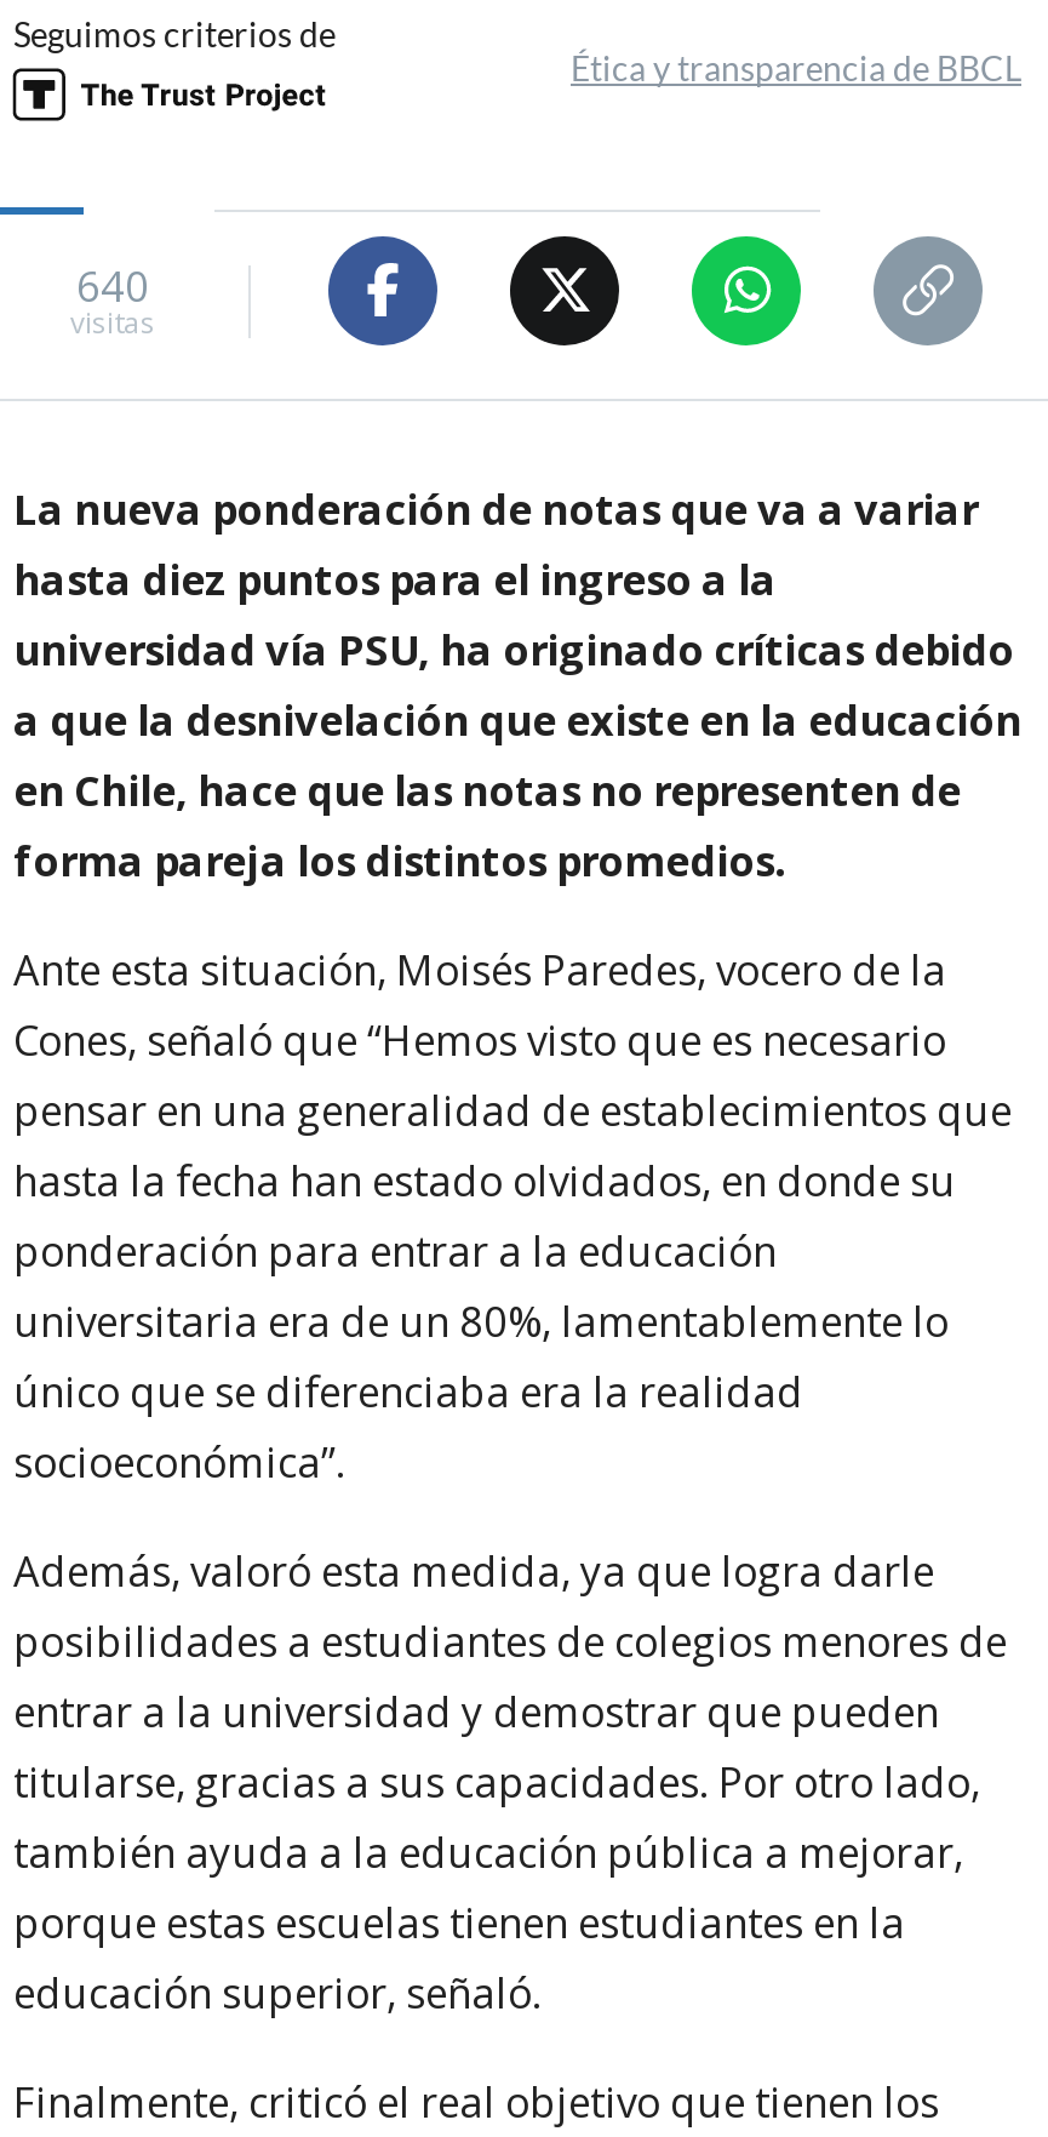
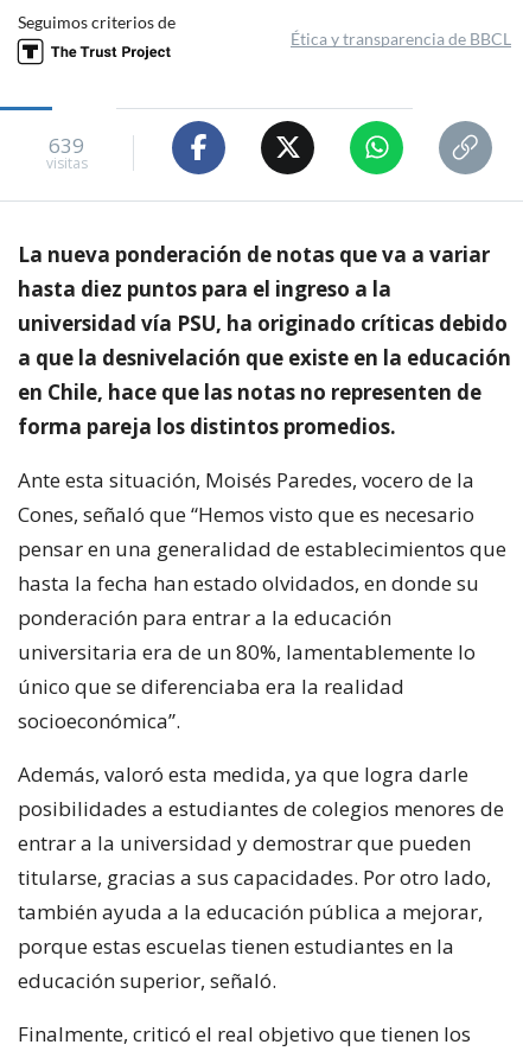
[76,259,149,315] 640 -> [49,132,84,159] 639

